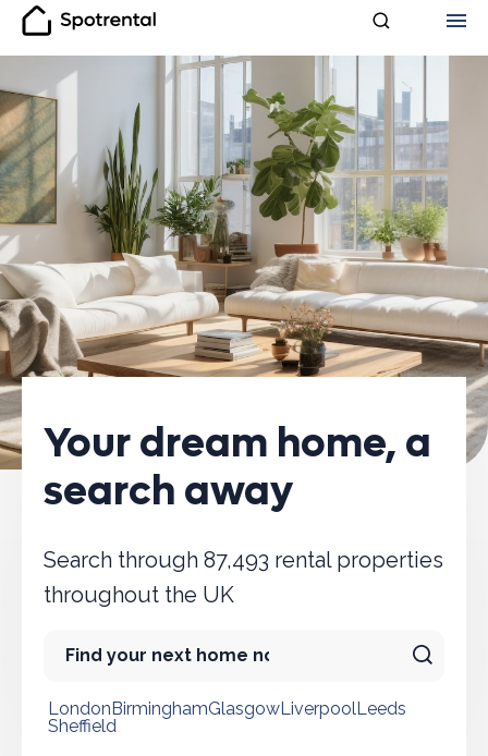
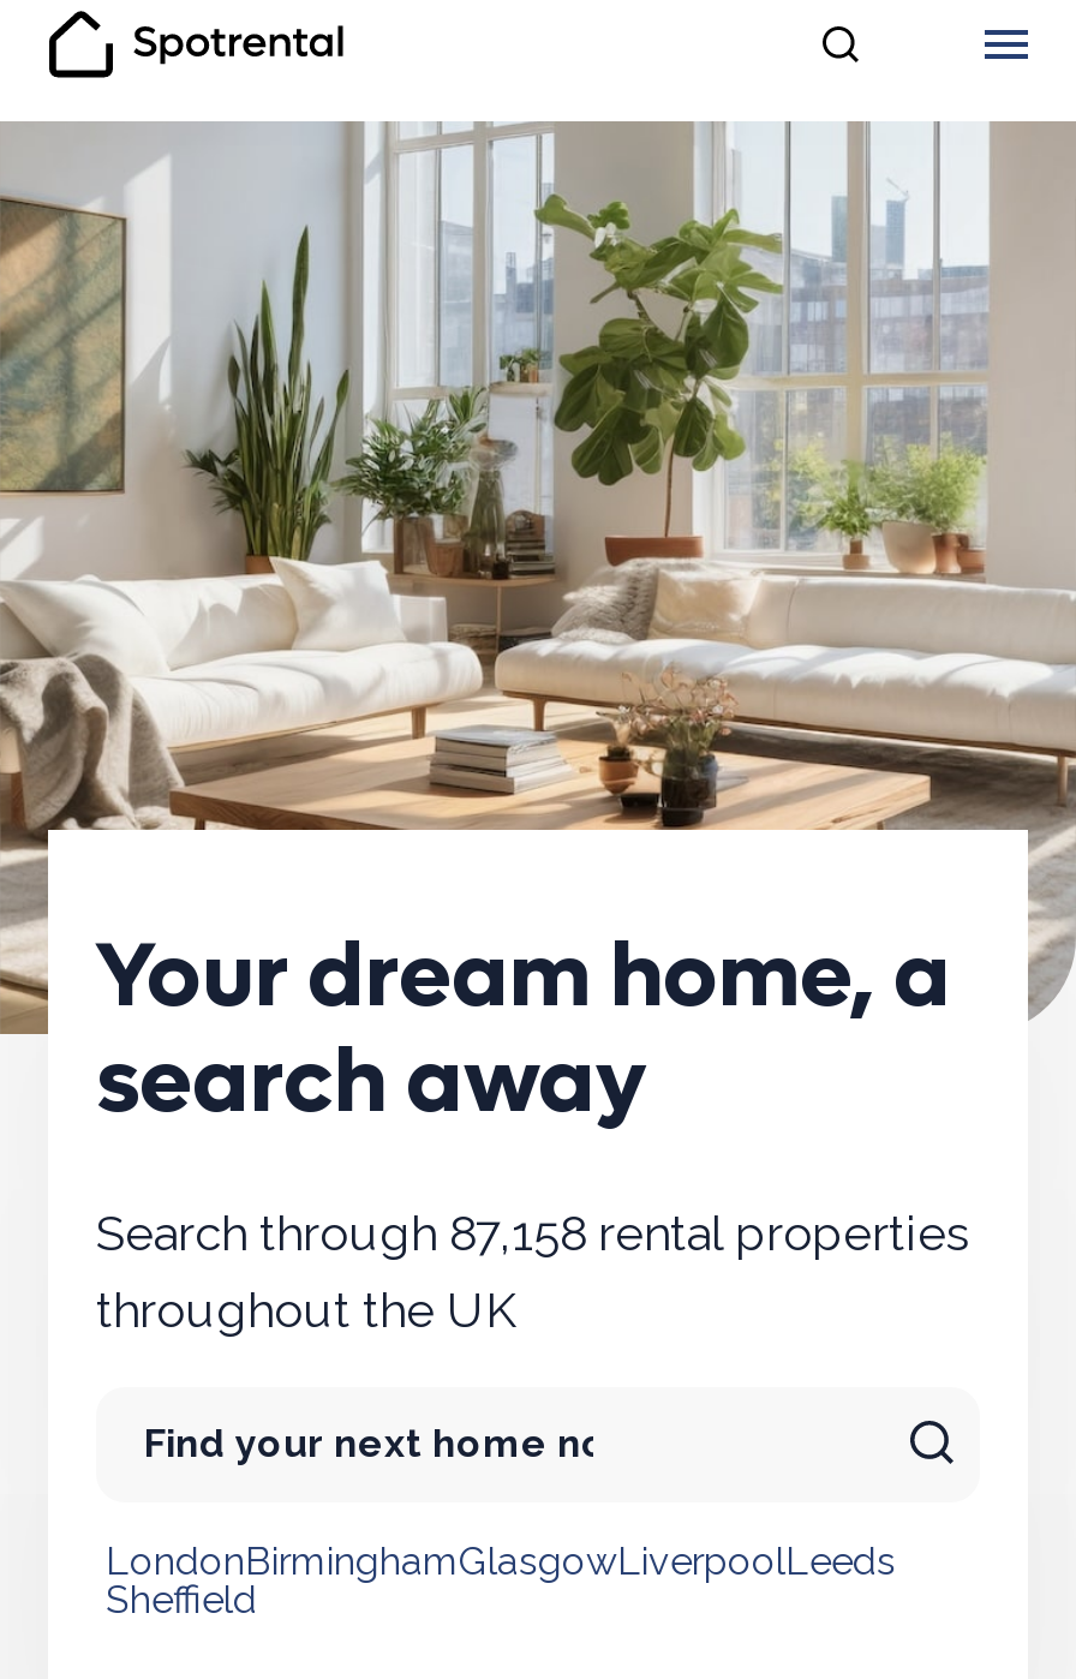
[44,547,443,573] Search through 87,493 rental properties -> [96,1205,970,1262] Search through 87,158 rental properties

